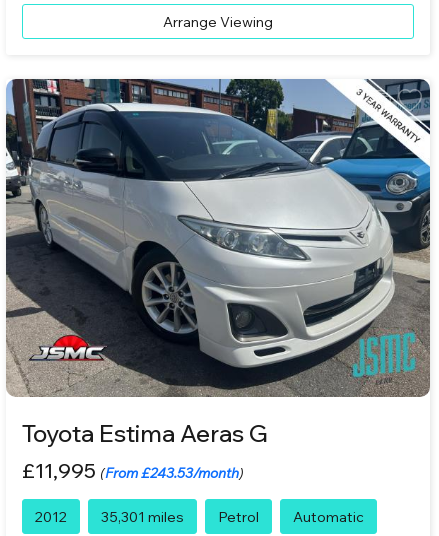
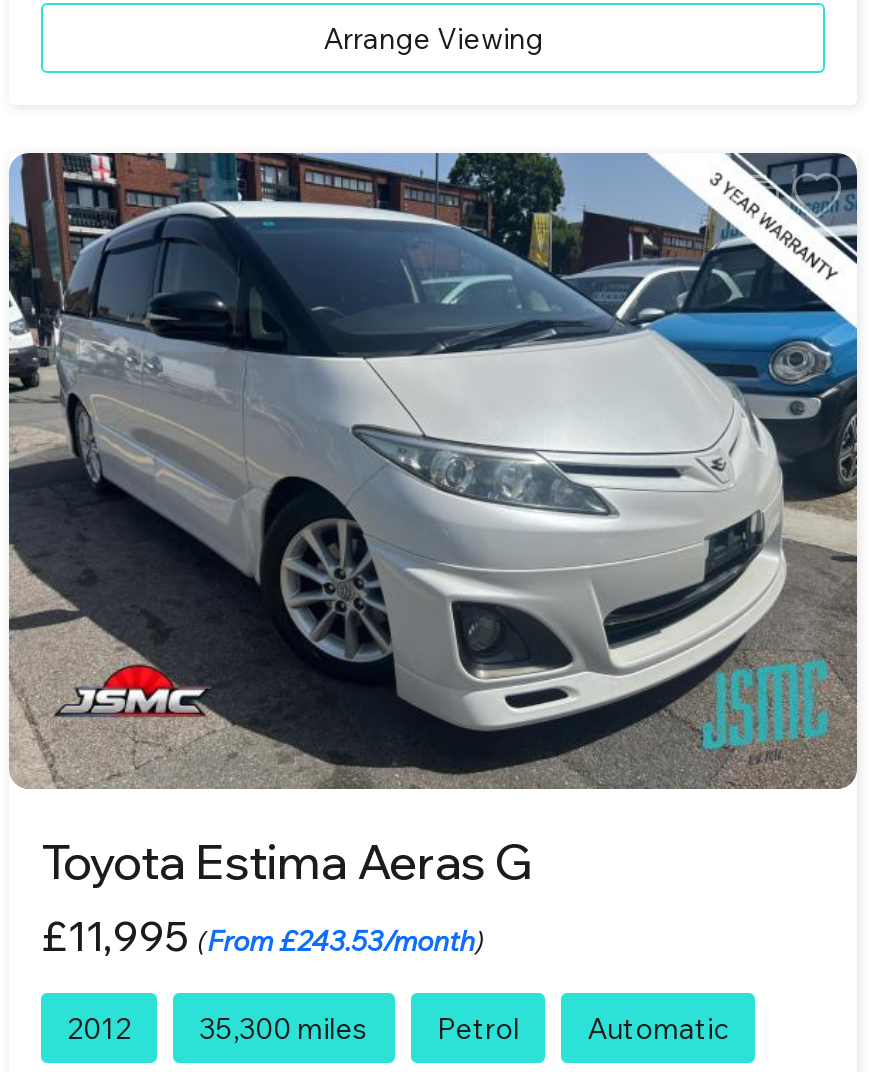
[35,507,364,526] 2012 35,301 miles Petrol Automatic -> [67,1010,729,1048] 2012 35,300 miles Petrol Automatic

